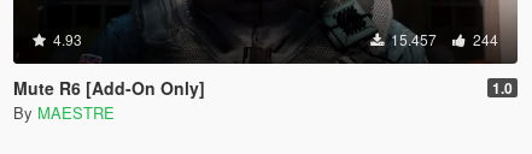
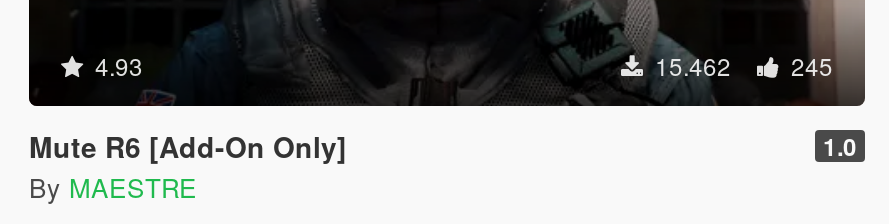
[387,29,440,50] 15.457 -> [649,48,737,82] 15.462
[469,29,498,50] 244 -> [785,48,833,82] 245

